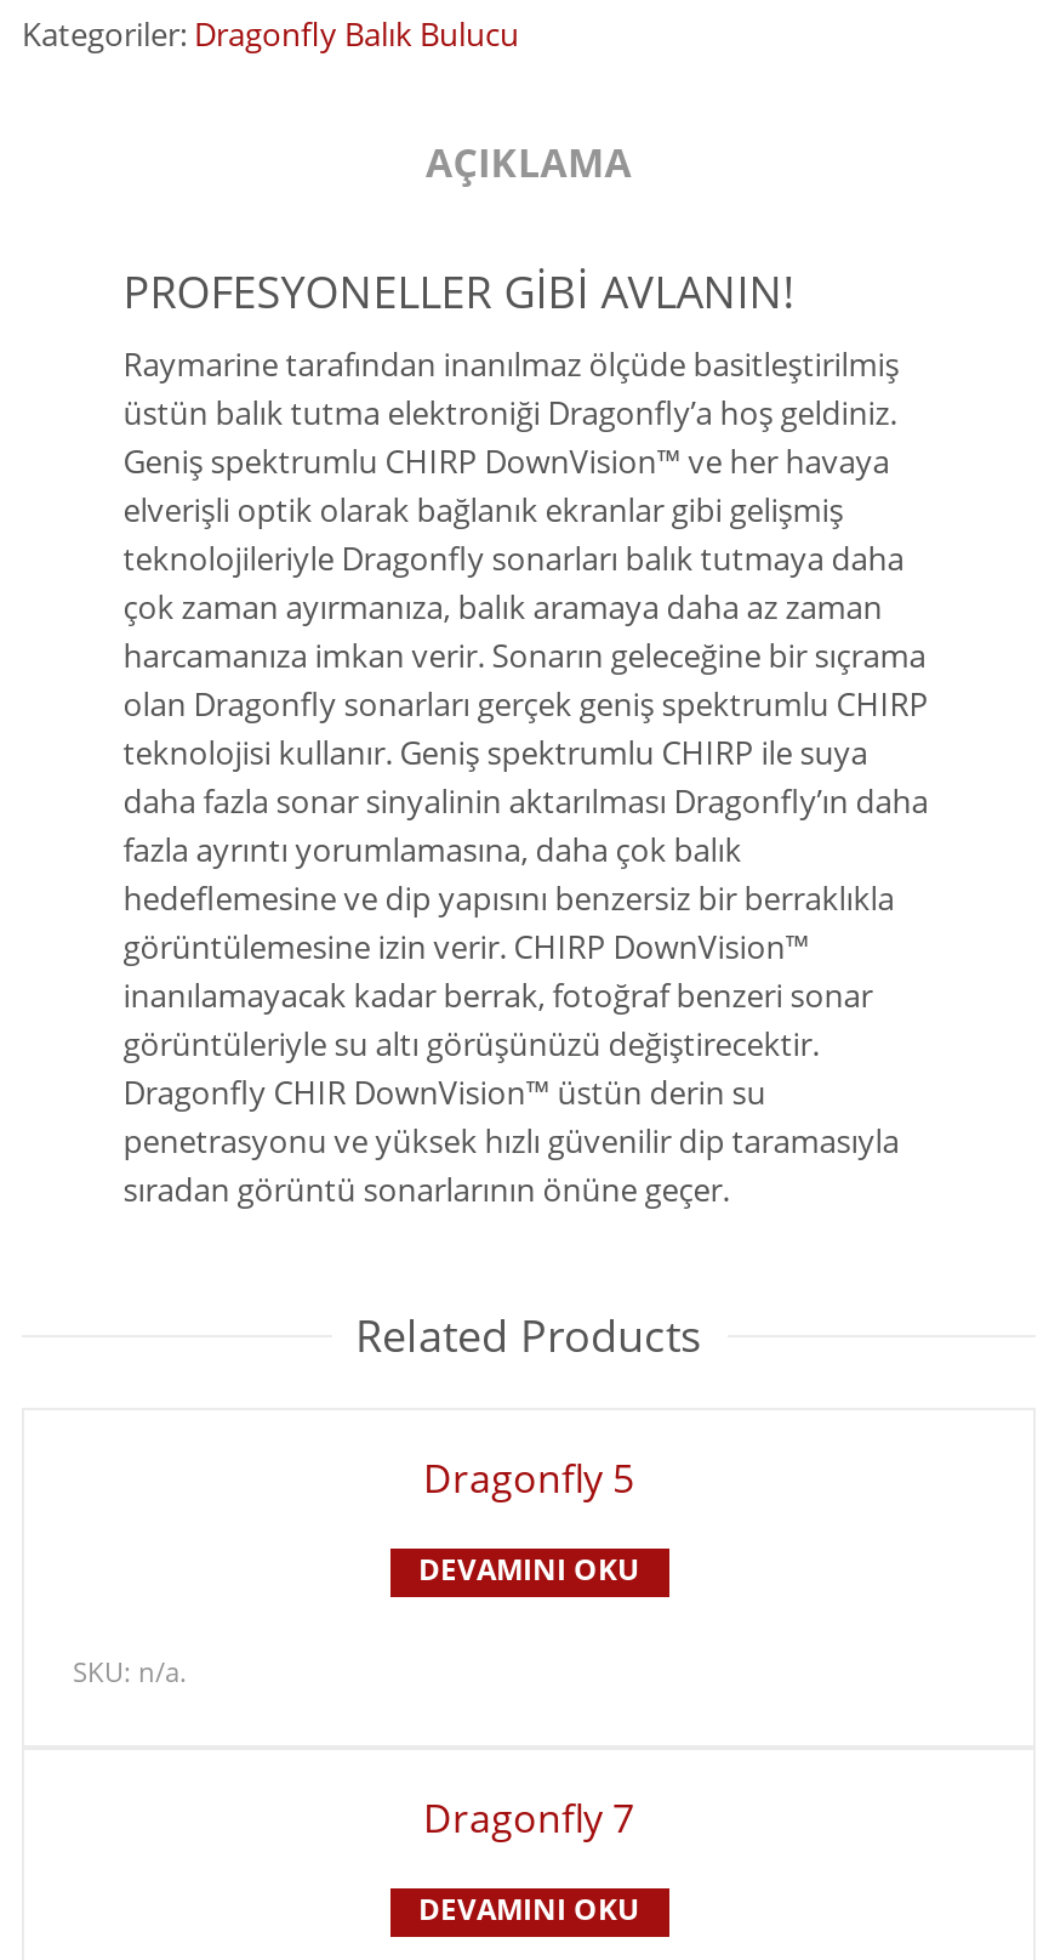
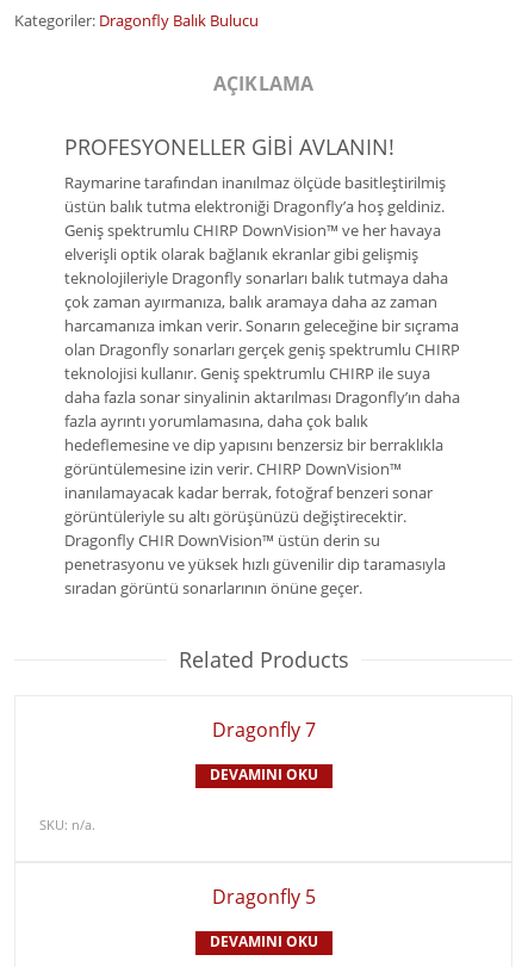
[423,1451,634,1505] Dragonfly 5 -> [212,717,315,743] Dragonfly 7
[423,1791,634,1845] Dragonfly 7 -> [212,884,315,910] Dragonfly 5

